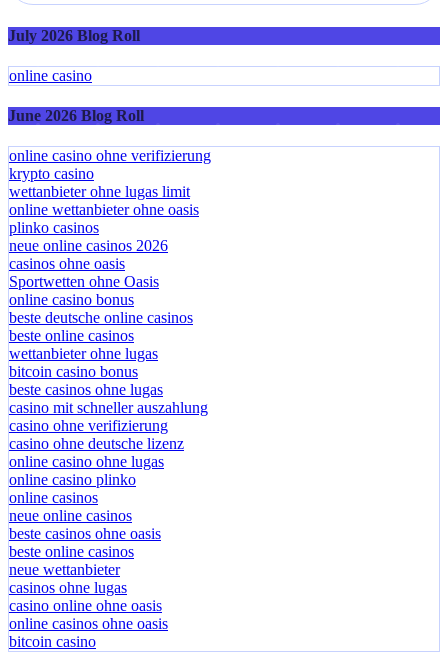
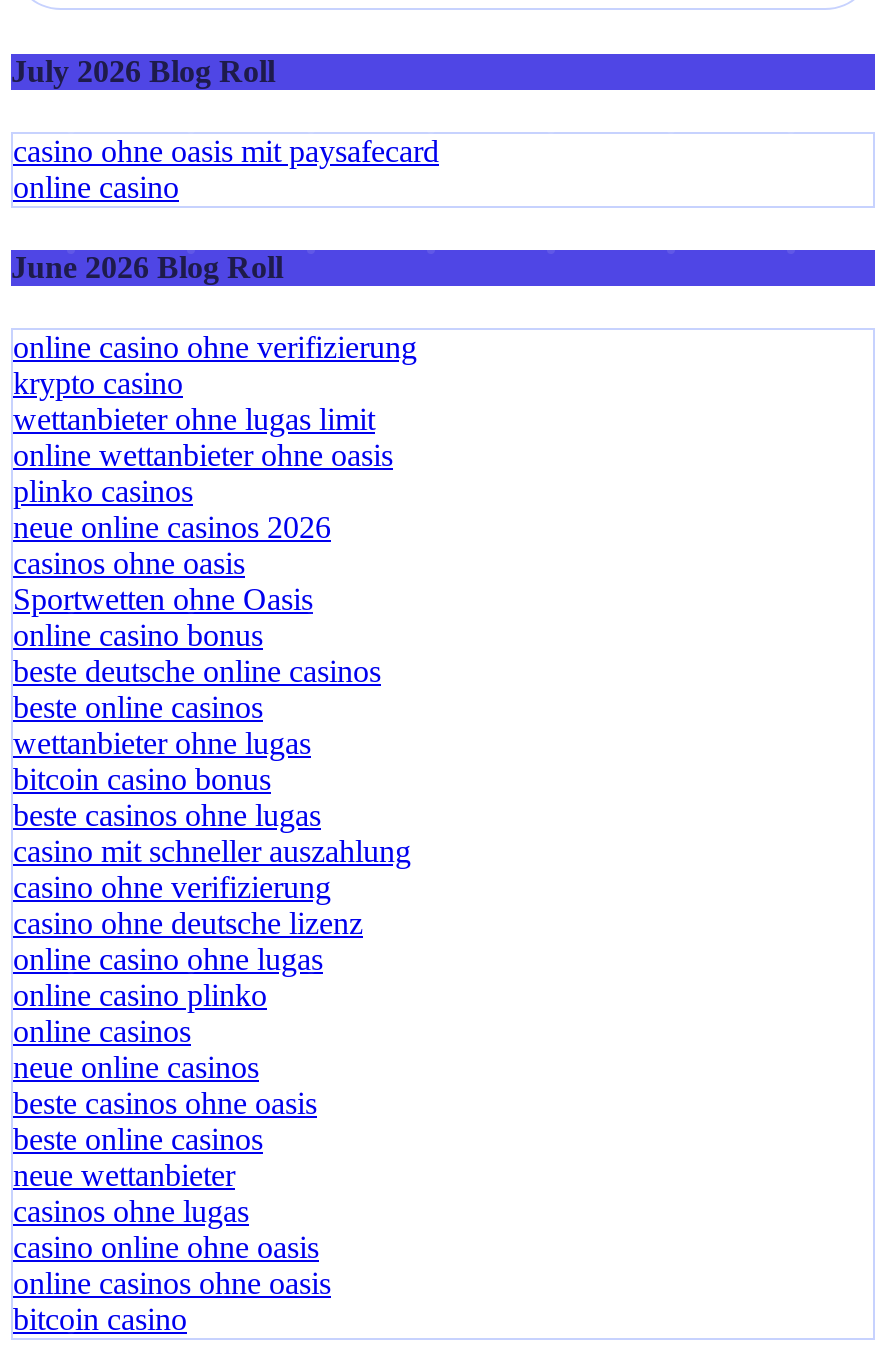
none -> [13,134,439,168] casino ohne oasis mit paysafecard

